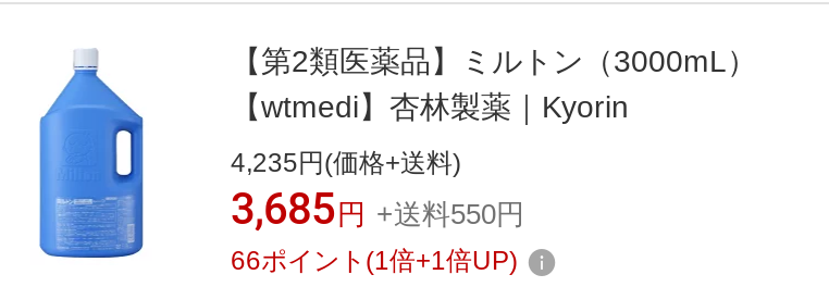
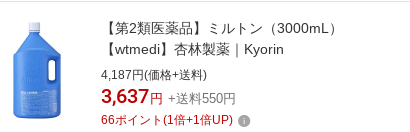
[231,148,461,178] 4,235円(価格+送料) -> [101,68,207,82] 4,187円(価格+送料)
[231,183,524,235] 3,685円 +送料550円 -> [101,84,236,108] 3,637円 +送料550円

